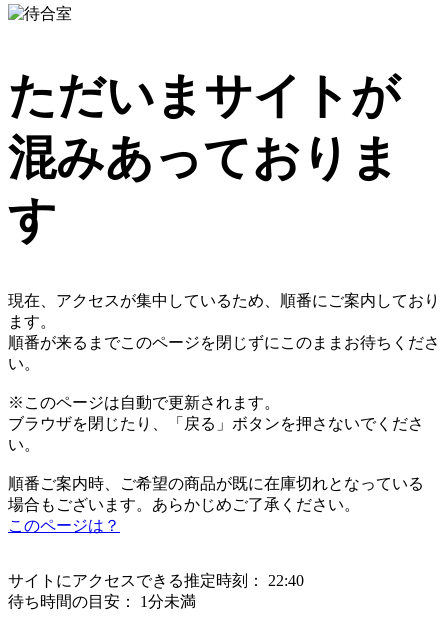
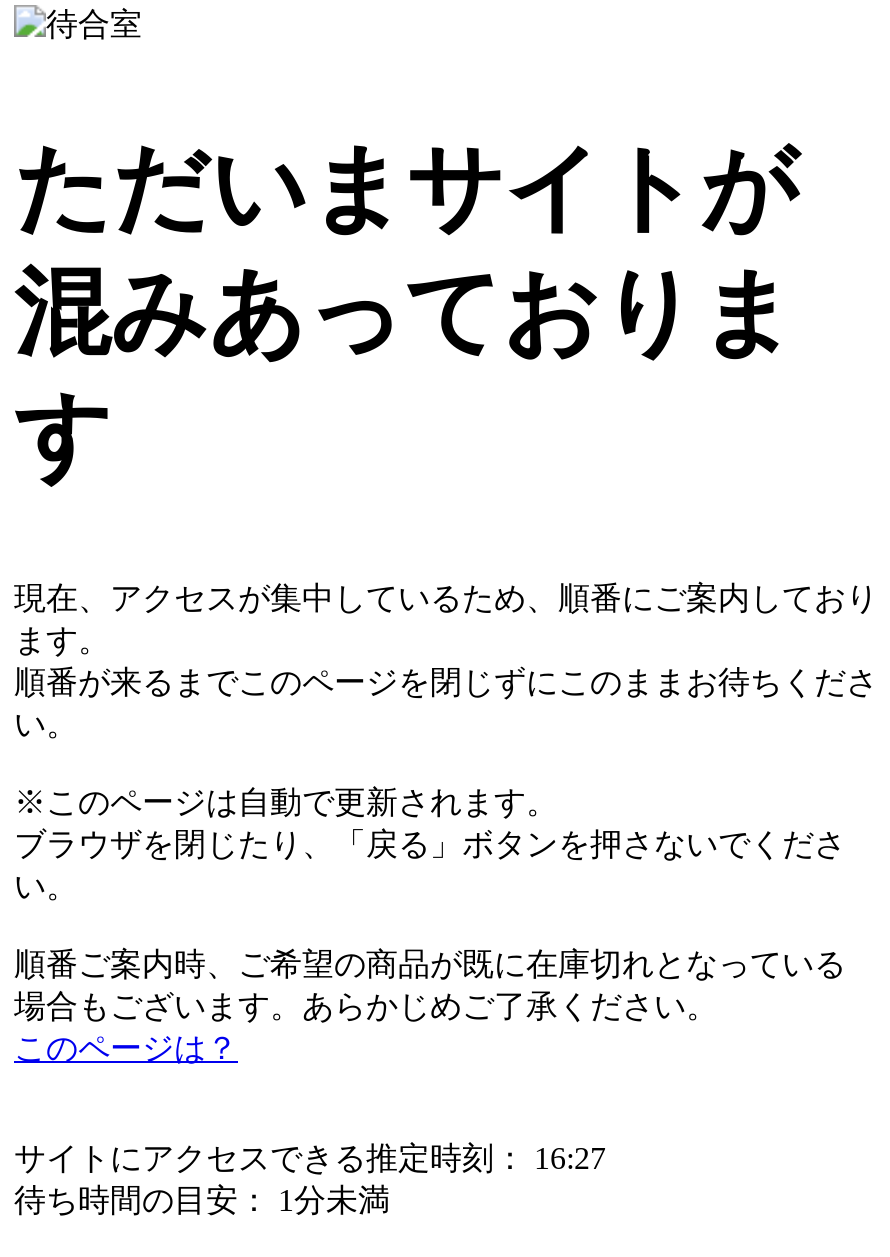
[8,572,304,589] サイトにアクセスできる推定時刻： 22:40 -> [14,1140,606,1174] サイトにアクセスできる推定時刻： 16:27

